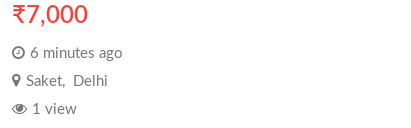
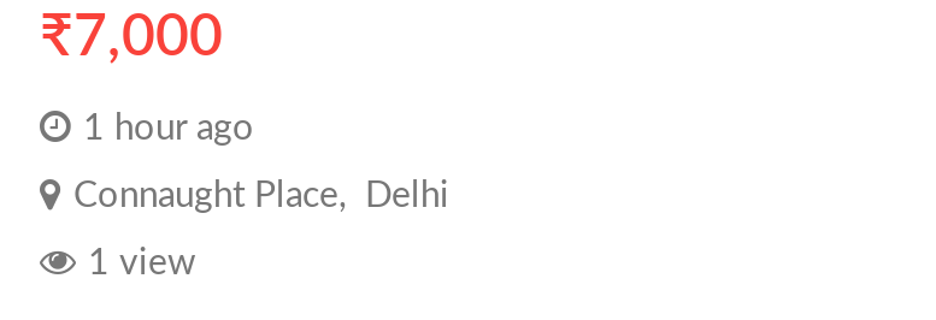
[30,46,123,61] 6 minutes ago -> [83,110,254,147] 1 hour ago
[26,74,108,89] Saket, Delhi -> [73,178,449,214] Connaught Place, Delhi

